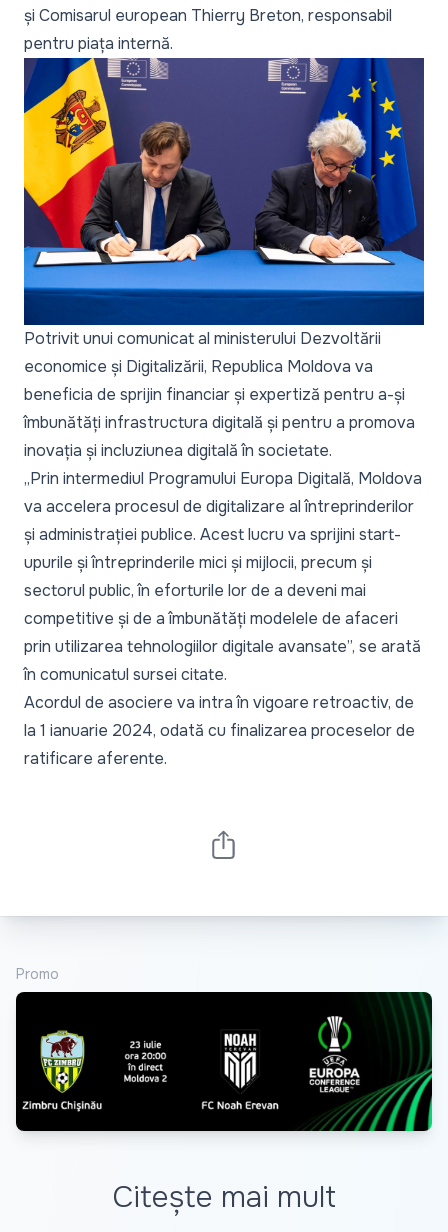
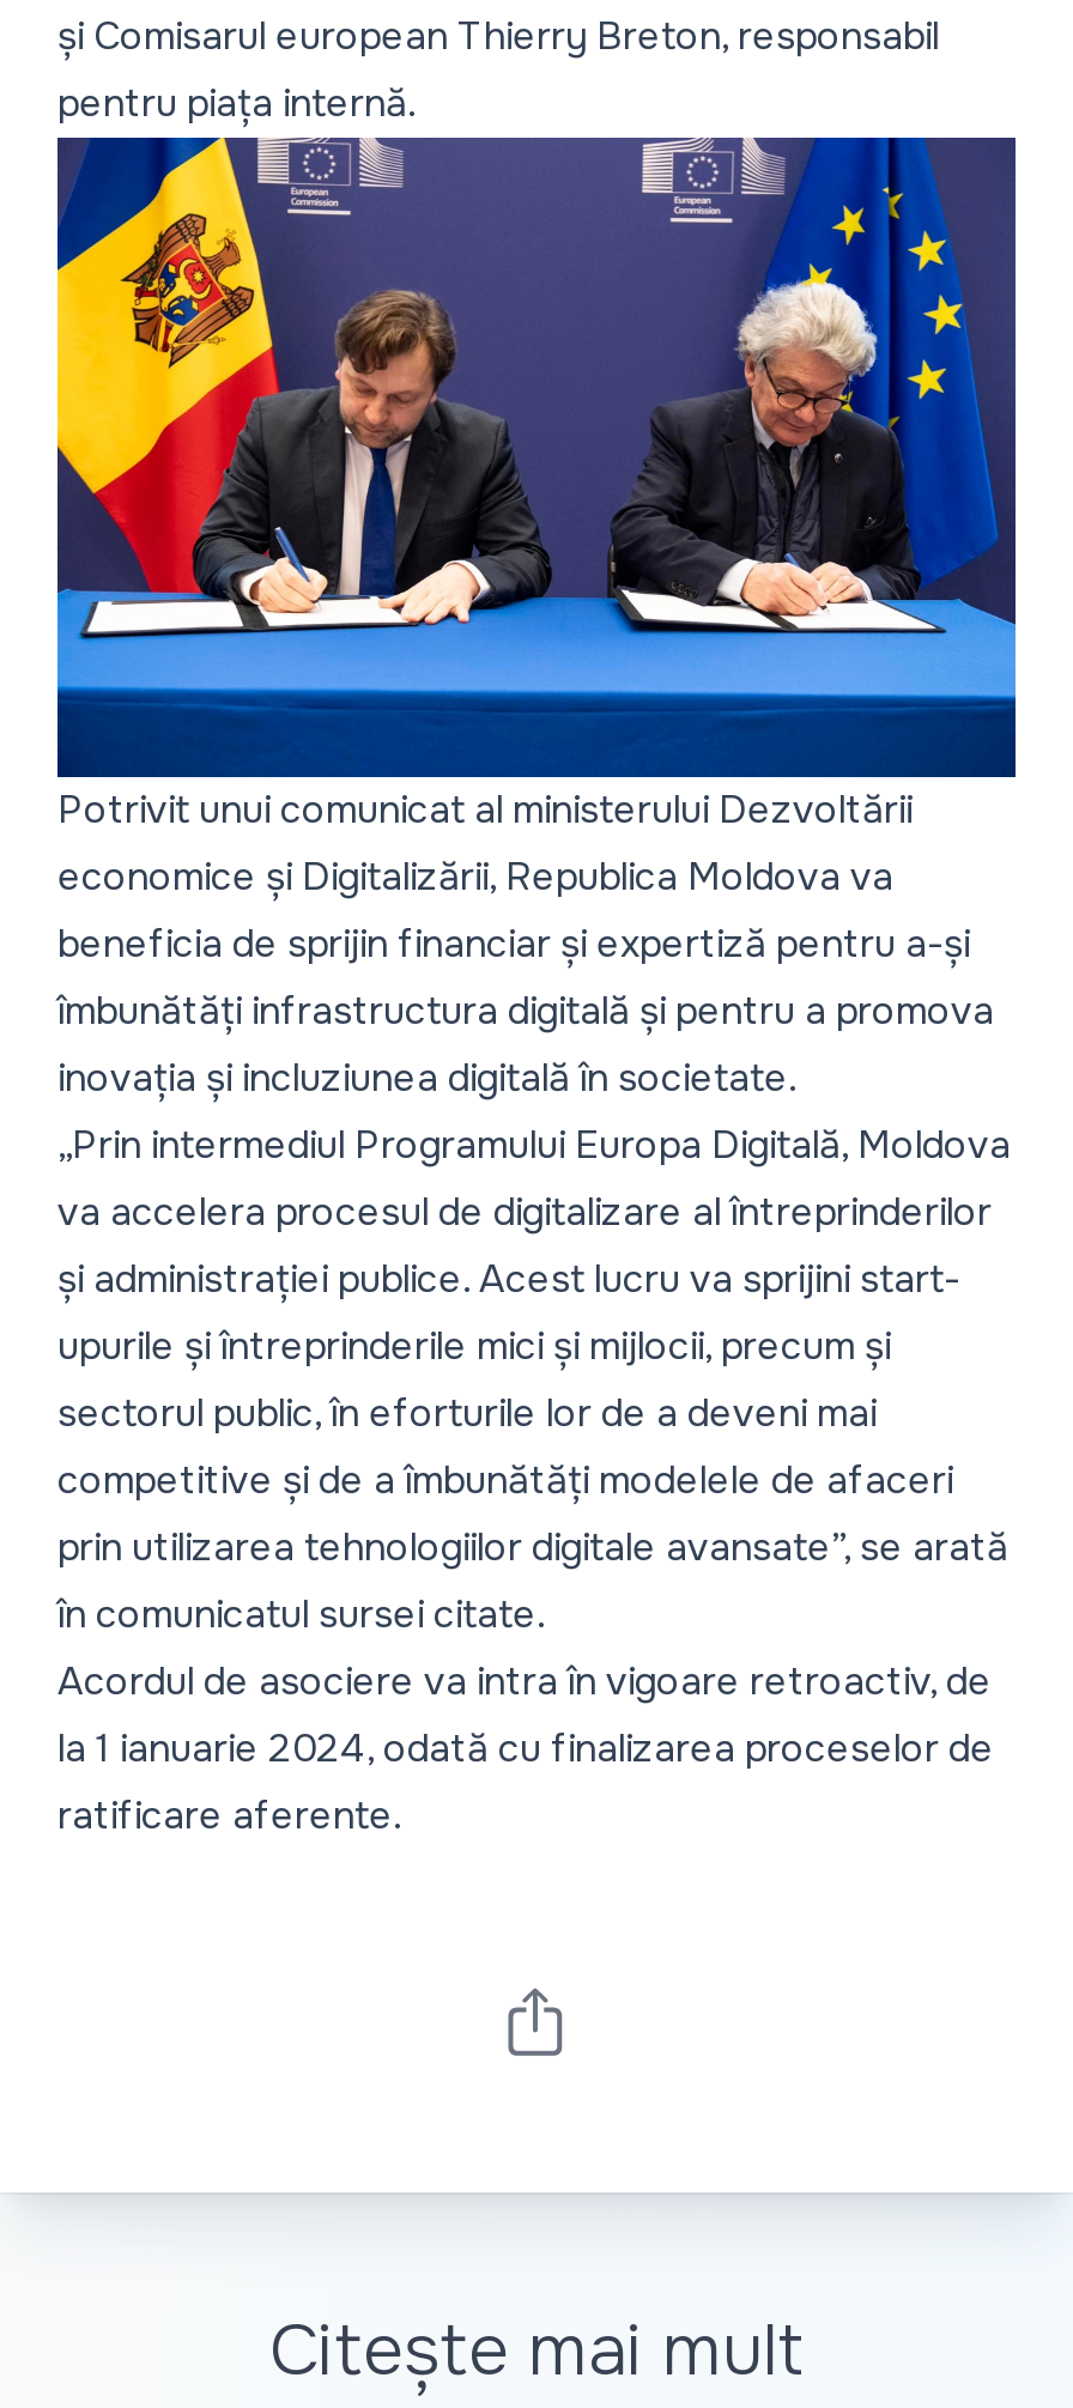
[16,965,59,983] Promo -> none
[15,991,433,1132] [image] -> none

